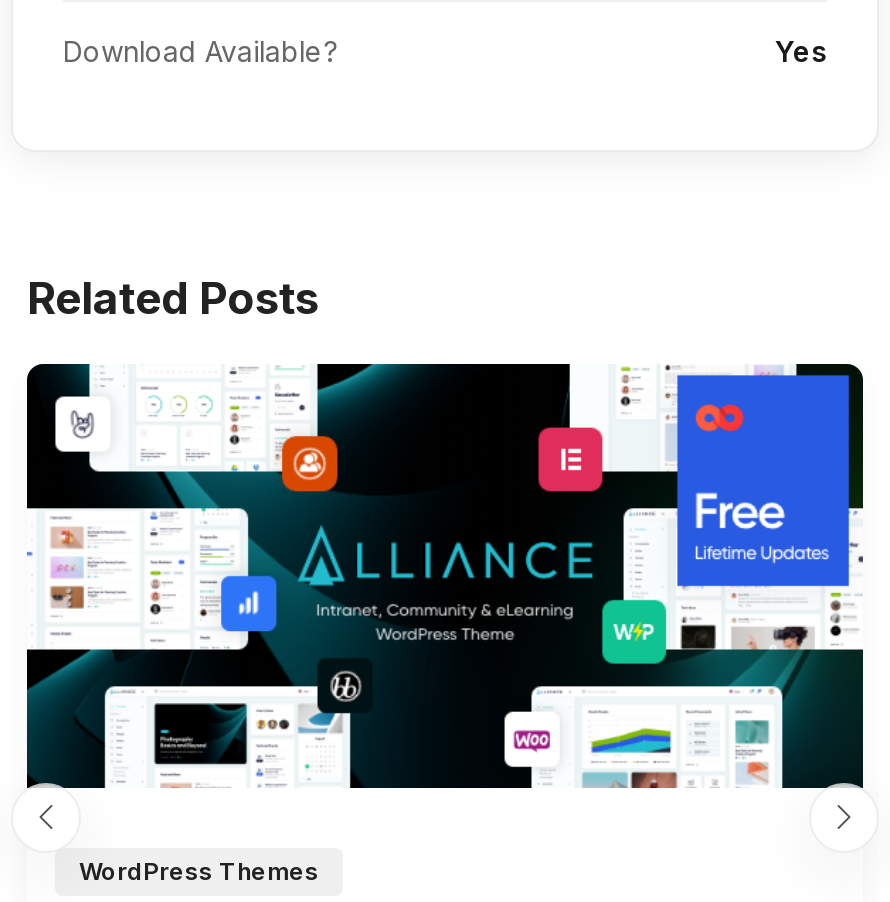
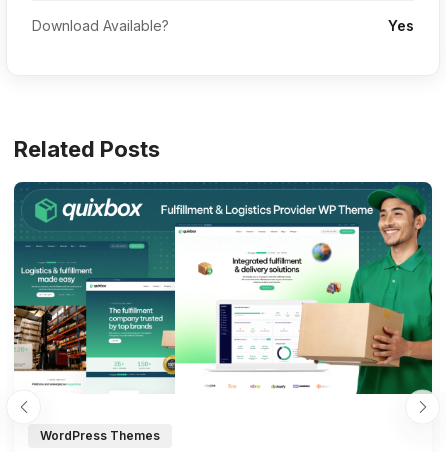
[25,364,865,790] [image] -> [13,181,433,395] [image]

